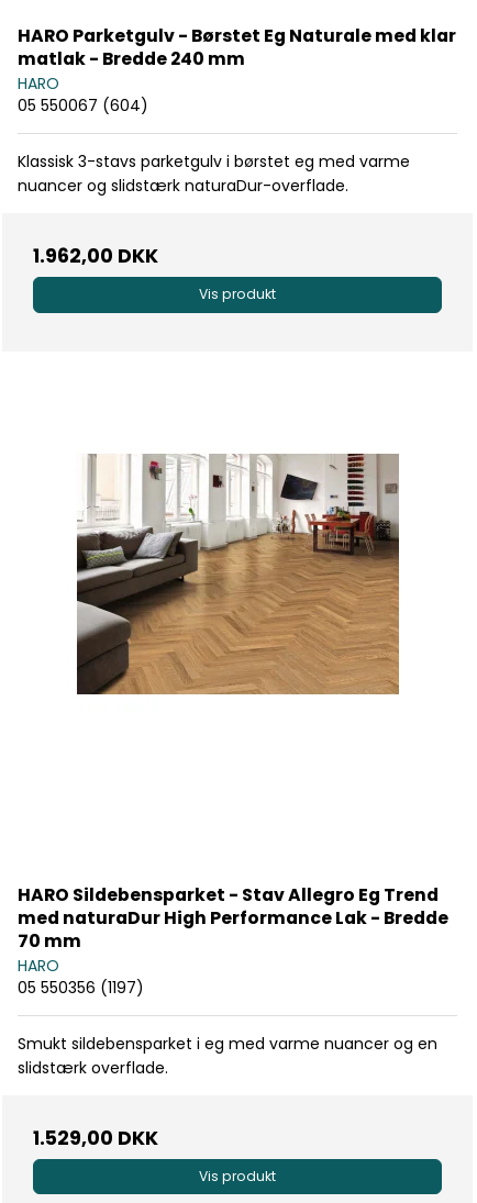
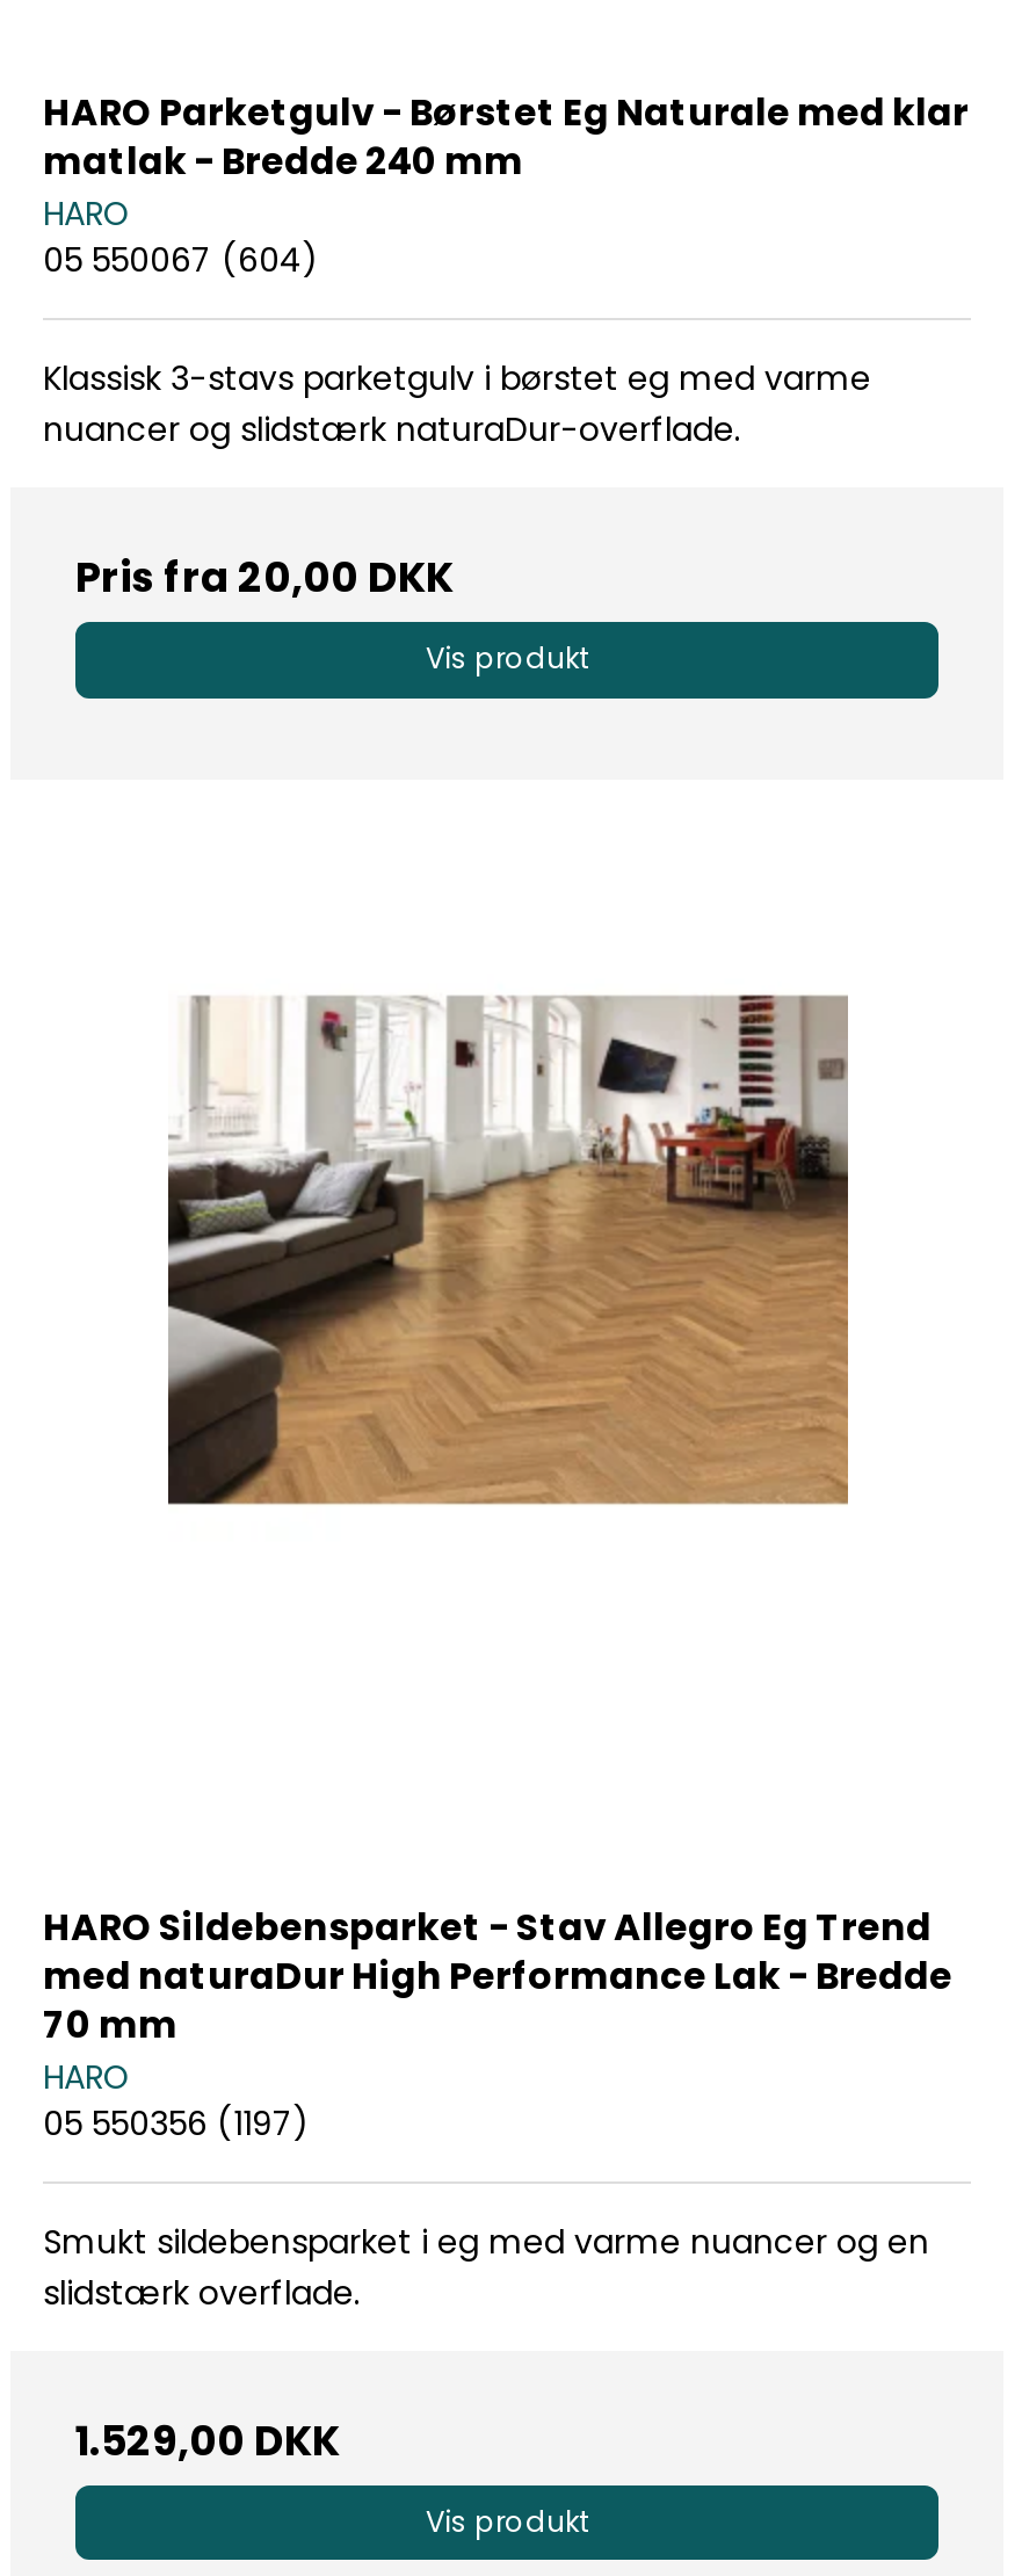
[33,243,158,269] 1.962,00 DKK -> [75,551,454,606] Pris fra 20,00 DKK

